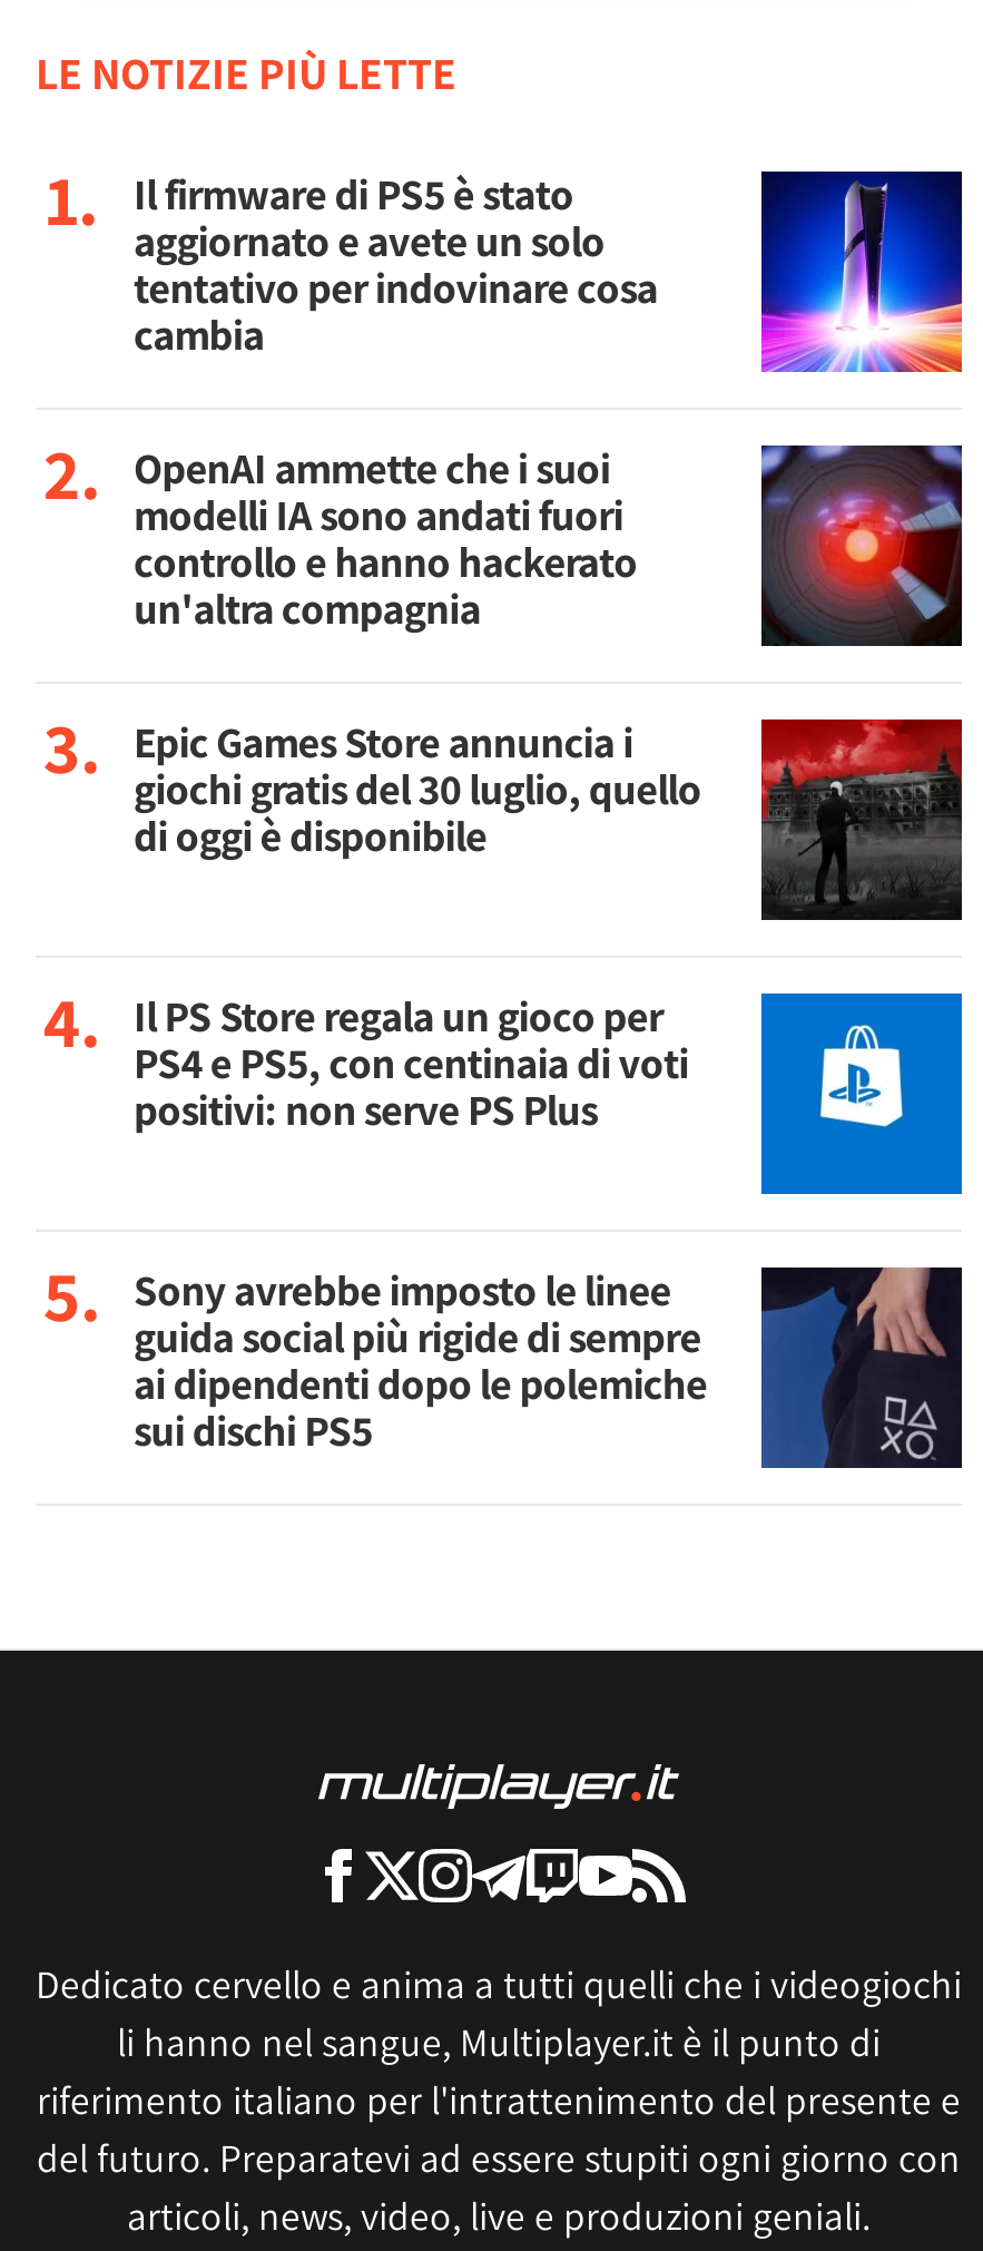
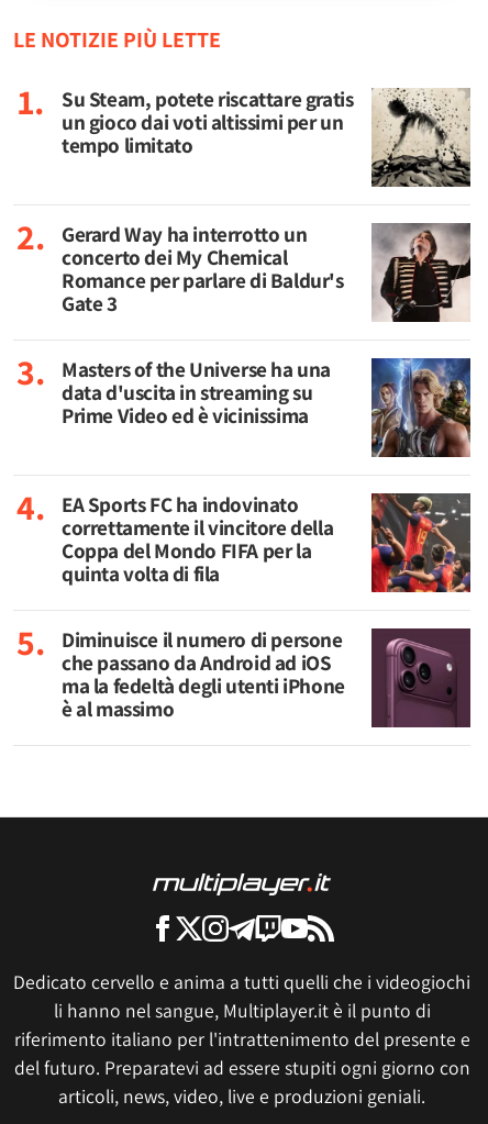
[134,165,658,363] Il firmware di PS5 è stato | aggiornato e avete un solo | tentativo per indovinare cosa | cambia -> [62,85,353,159] Su Steam, potete riscattare gratis | un gioco dai voti altissimi per un | tempo limitato
[759,169,964,374] [image] -> [370,87,472,188] [image]
[134,439,637,637] OpenAI ammette che i suoi | modelli IA sono andati fuori | controllo e hanno hackerato | un'altra compagnia -> [62,220,344,318] Gerard Way ha interrotto un | concerto dei My Chemical | Romance per parlare di Baldur's | Gate 3
[759,446,964,648] [image] -> [371,223,470,322] [image]
[134,713,964,922] [image] | Epic Games Store annuncia i | giochi gratis del 30 luglio, quello | di oggi è disponibile -> [62,355,472,458] [image] | Masters of the Universe ha una | data d'uscita in streaming su | Prime Video ed è vicinissima
[134,987,964,1196] [image] | Il PS Store regala un gioco per | PS4 e PS5, con centinaia di voti | positivi: non serve PS Plus -> [62,490,472,593] [image] | EA Sports FC ha indovinato | correttamente il vincitore della | Coppa del Mondo FIFA per la | quinta volta di fila
[134,1261,962,1468] [image] | Sony avrebbe imposto le linee | guida social più rigide di sempre | ai dipendenti dopo le polemiche | sui dischi PS5 -> [62,625,470,727] [image] | Diminuisce il numero di persone | che passano da Android ad iOS | ma la fedeltà degli utenti iPhone | è al massimo

